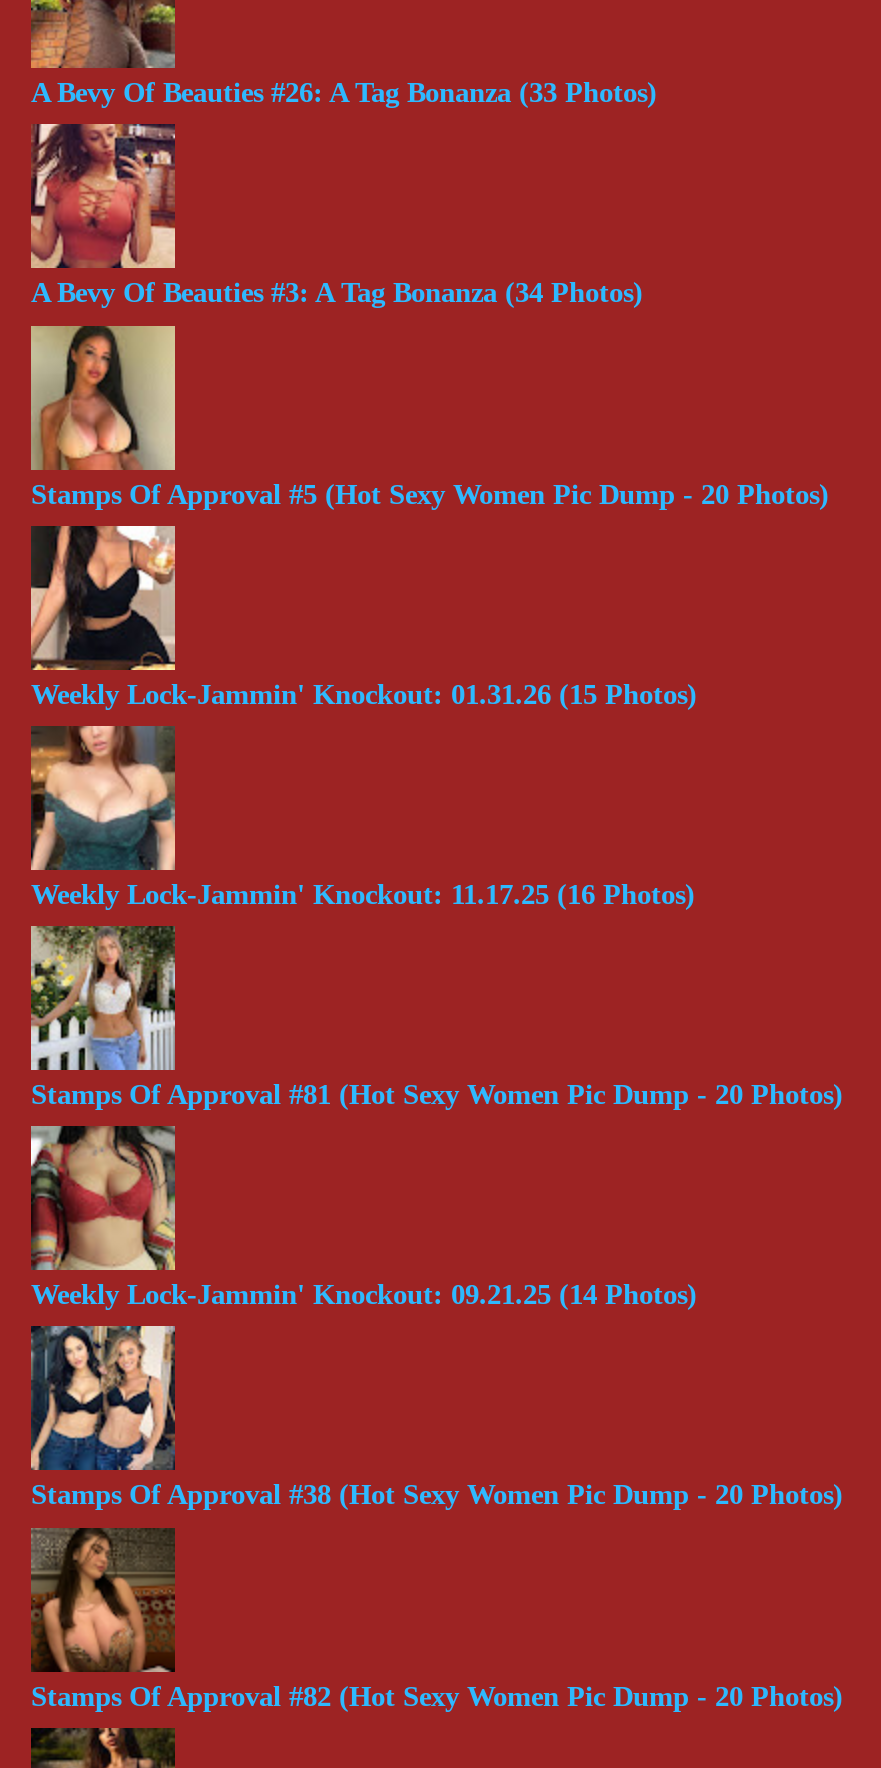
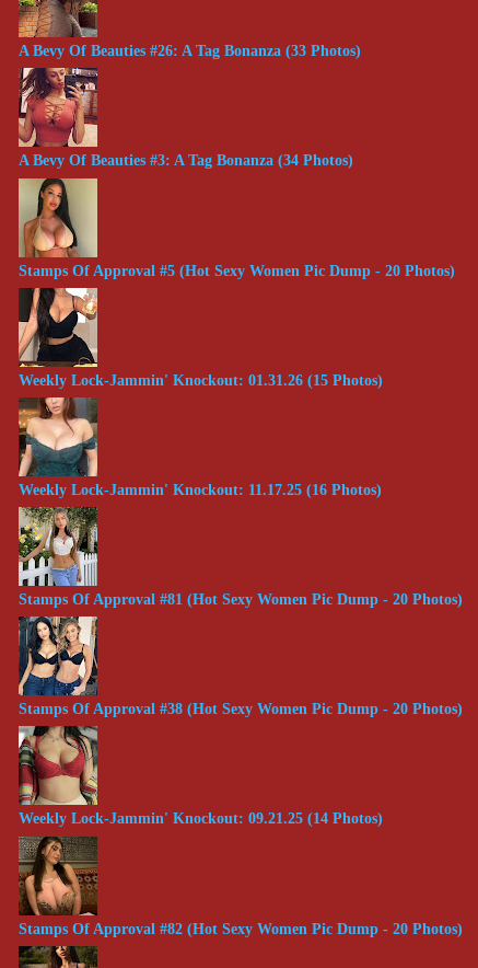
moved [29,1124,697,1311] -> [18,726,383,827]: [image] | Weekly Lock-Jammin' Knockout: 09.21.25 (14 Photos)
moved [29,1318,843,1511] -> [18,612,463,718]: [image] | Stamps Of Approval #38 (Hot Sexy Women Pic Dump - 20 Photos)

